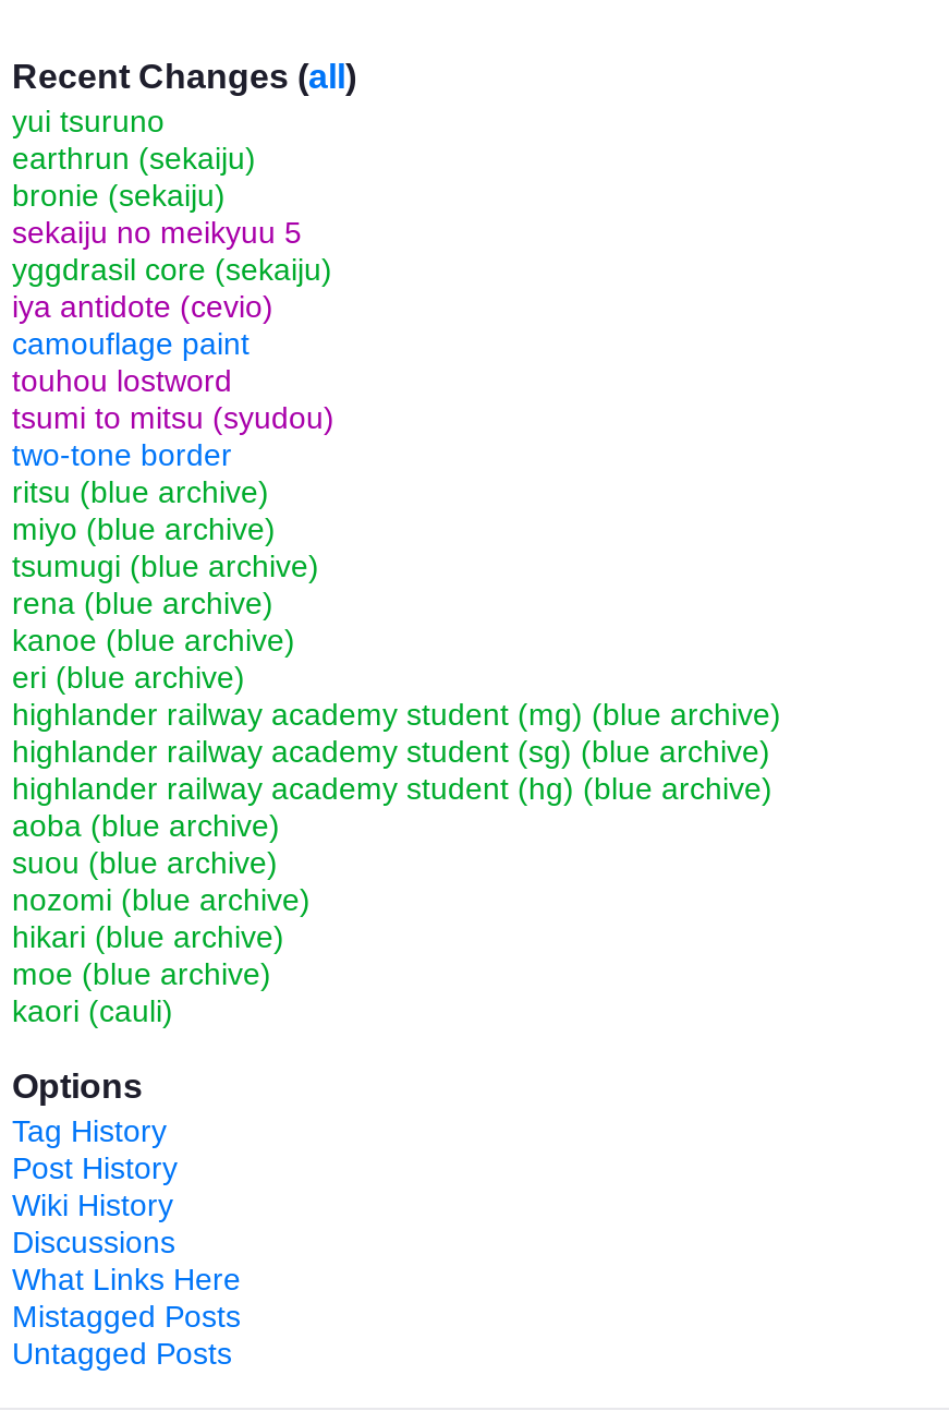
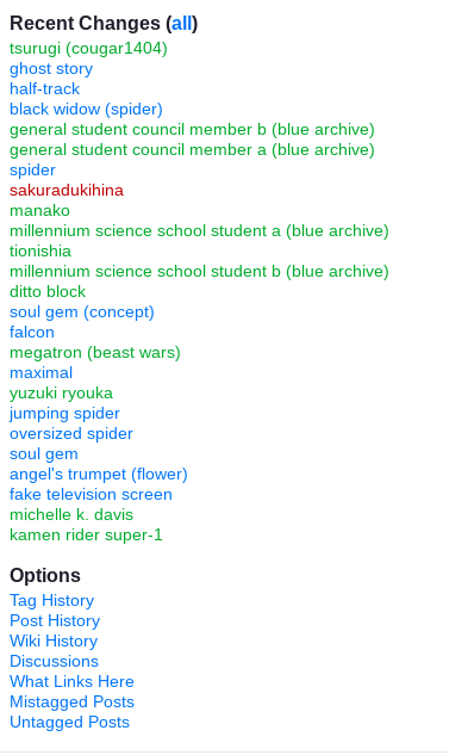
[12,104,781,1028] yui tsuruno | earthrun (sekaiju) | bronie (sekaiju) | sekaiju no meikyuu 5 | yggdrasil core (sekaiju) | iya antidote (cevio) | camouflage paint | touhou lostword | tsumi to mitsu (syudou) | two-tone border | ritsu (blue archive) | miyo (blue archive) | tsumugi (blue archive) | rena (blue archive) | kanoe (blue archive) | eri (blue archive) | highlander railway academy student (mg) (blue archive) | highlander railway academy student (sg) (blue archive) | highlander railway academy student (hg) (blue archive) | aoba (blue archive) | suou (blue archive) | nozomi (blue archive) | hikari (blue archive) | moe (blue archive) | kaori (cauli) -> [10,38,389,544] tsurugi (cougar1404) | ghost story | half-track | black widow (spider) | general student council member b (blue archive) | general student council member a (blue archive) | spider | sakuradukihina | manako | millennium science school student a (blue archive) | tionishia | millennium science school student b (blue archive) | ditto block | soul gem (concept) | falcon | megatron (beast wars) | maximal | yuzuki ryouka | jumping spider | oversized spider | soul gem | angel's trumpet (flower) | fake television screen | michelle k. davis | kamen rider super-1

